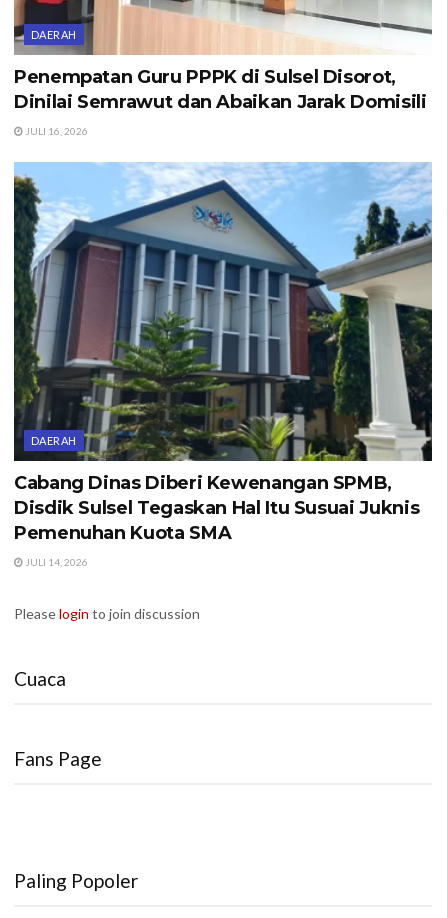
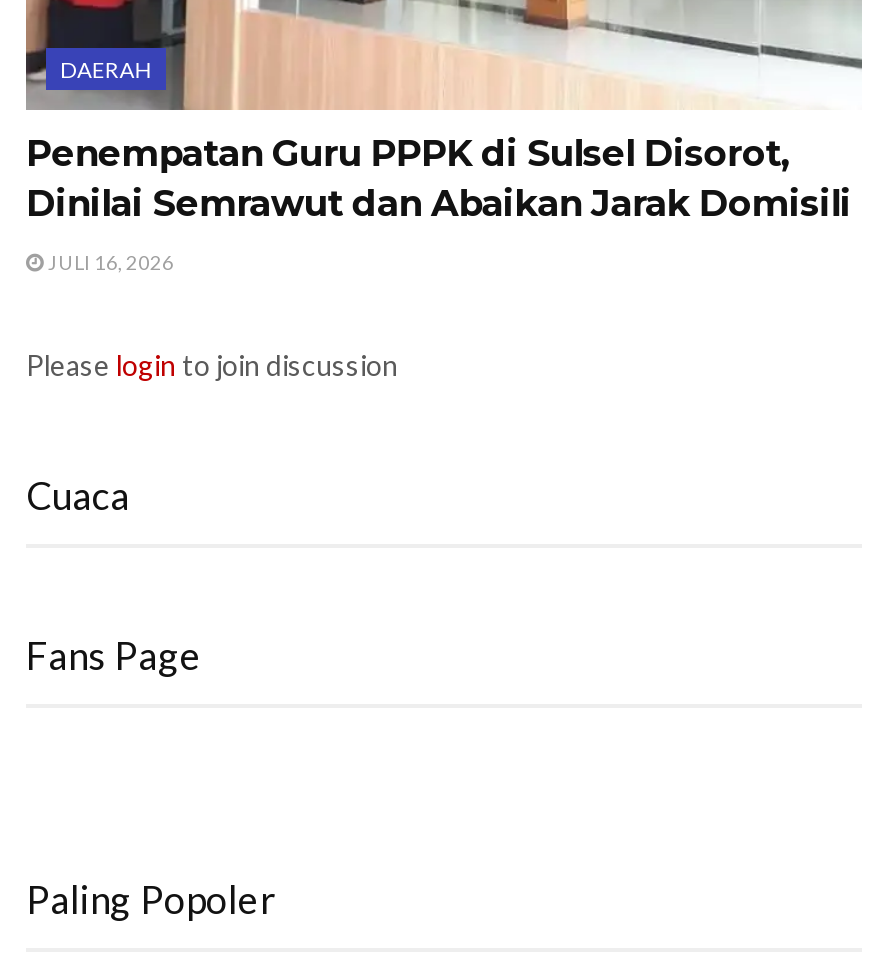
[13,161,433,568] [image] | DAERAH | Cabang Dinas Diberi Kewenangan SPMB, | Disdik Sulsel Tegaskan Hal Itu Susuai Juknis | Pemenuhan Kuota SMA | JULI 14, 2026 -> none

